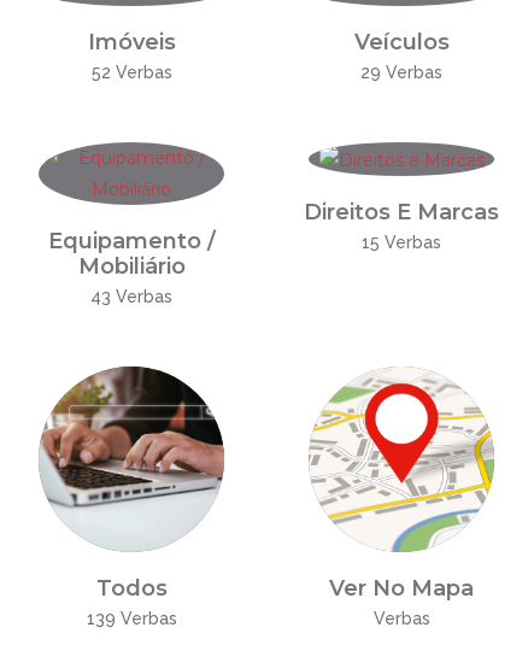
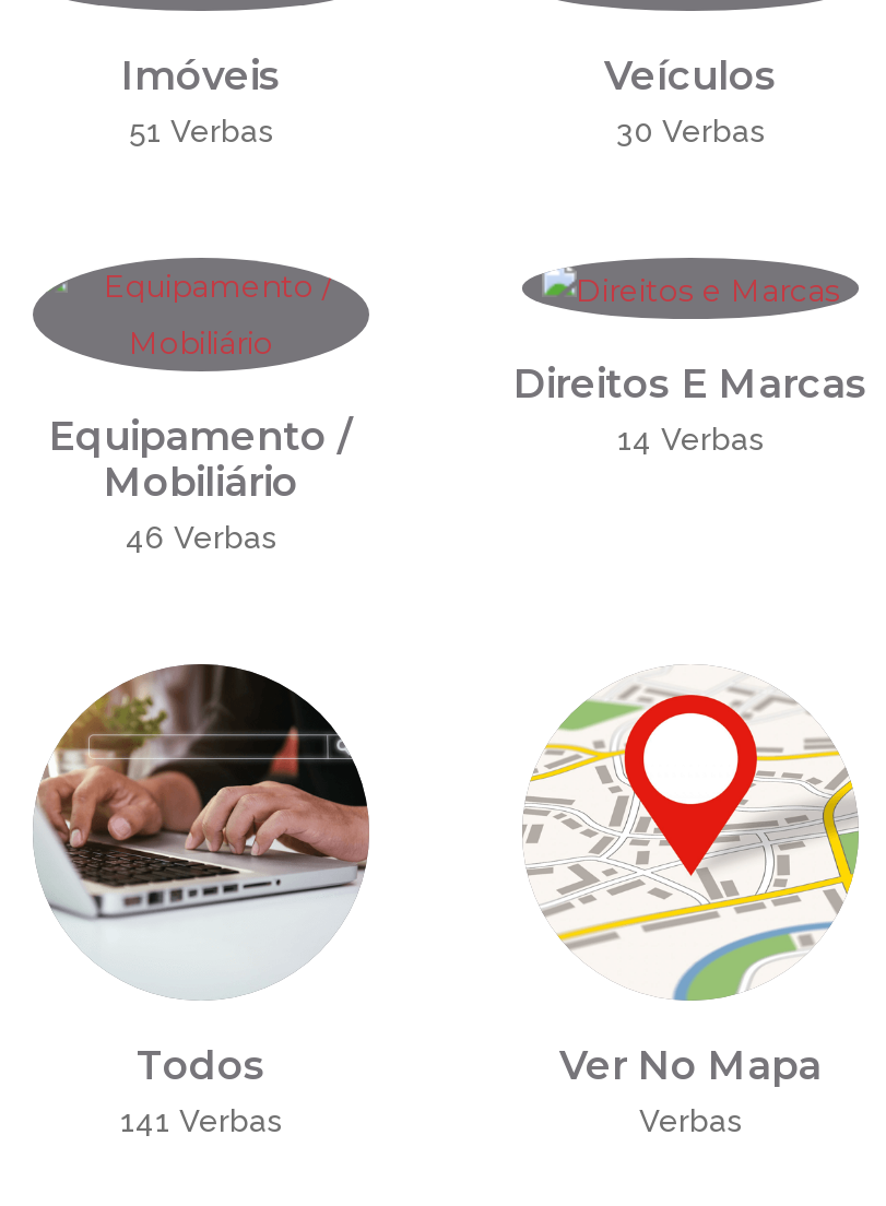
[91,63,172,82] 52 Verbas -> [129,114,273,149] 51 Verbas
[360,63,442,82] 29 Verbas -> [616,114,765,149] 30 Verbas
[362,232,441,252] 15 Verbas -> [617,421,764,456] 14 Verbas
[90,287,172,307] 43 Verbas -> [126,521,276,556] 46 Verbas
[86,609,177,628] 139 Verbas -> [120,1104,282,1139] 141 Verbas

